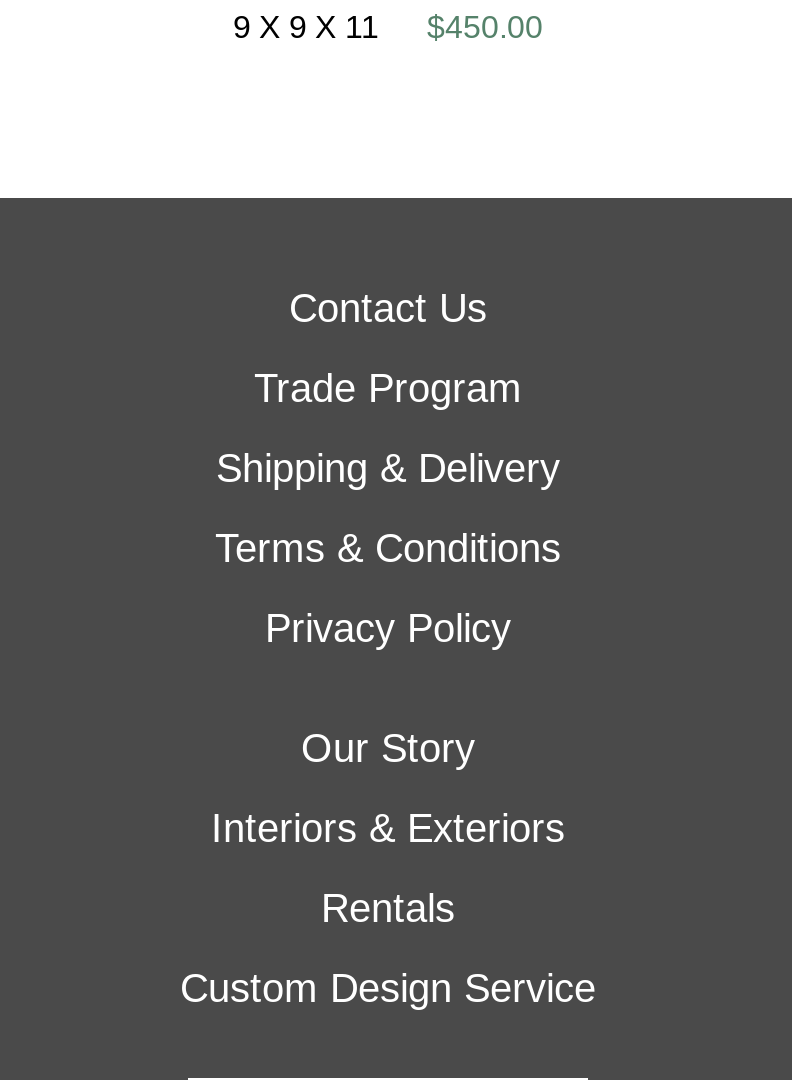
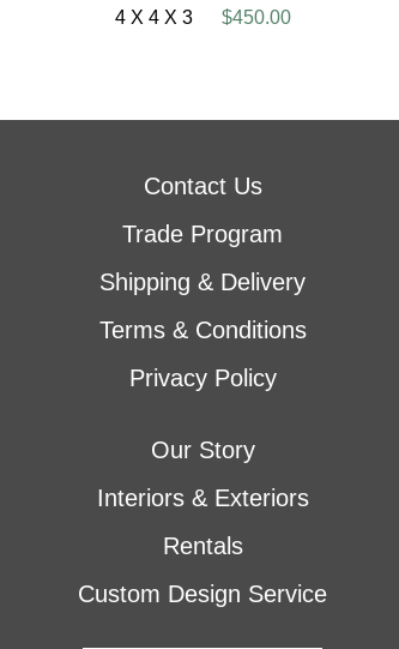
[233,10,543,44] 9 X 9 X 11 $450.00 -> [114,7,291,28] 4 X 4 X 3 $450.00

